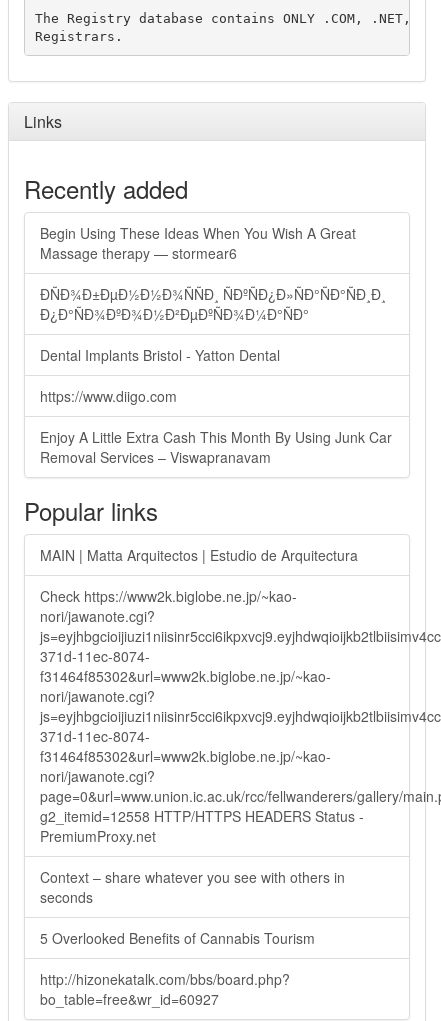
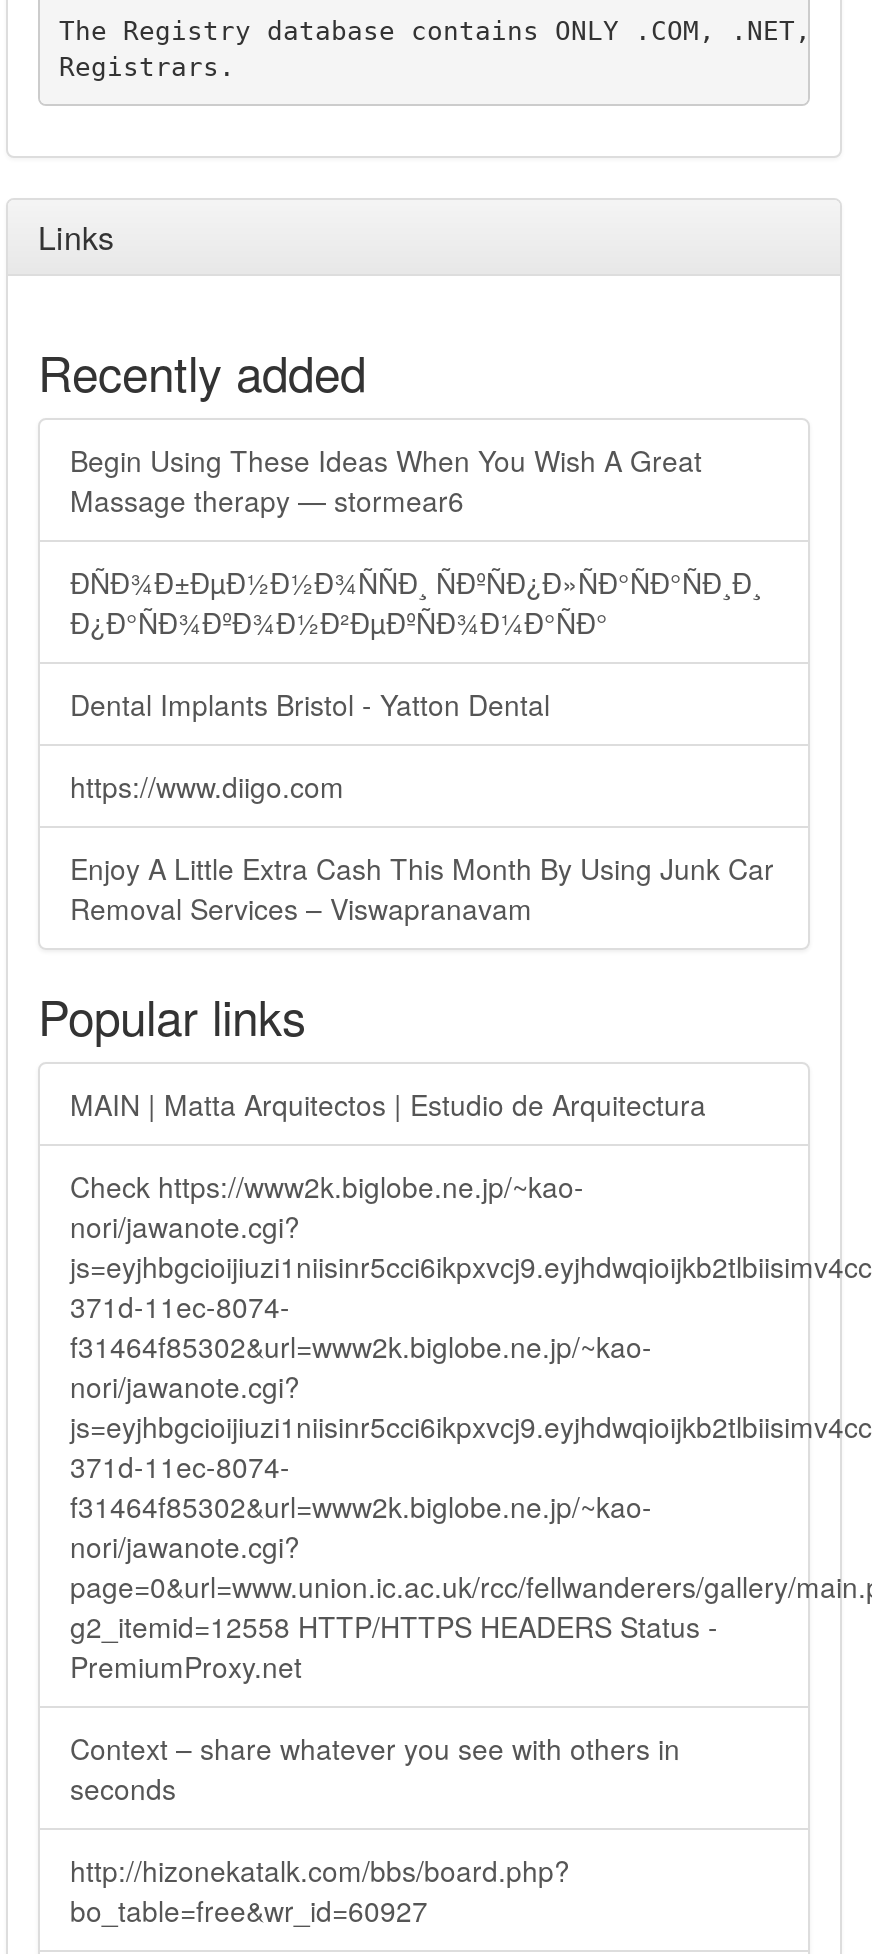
[40,928,315,948] 5 Overlooked Benefits of Cannabis Tourism -> none

